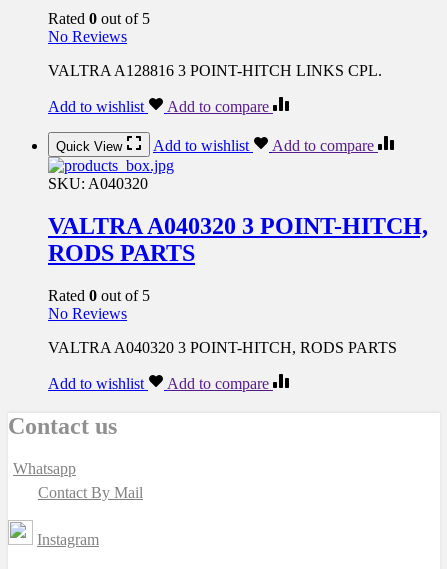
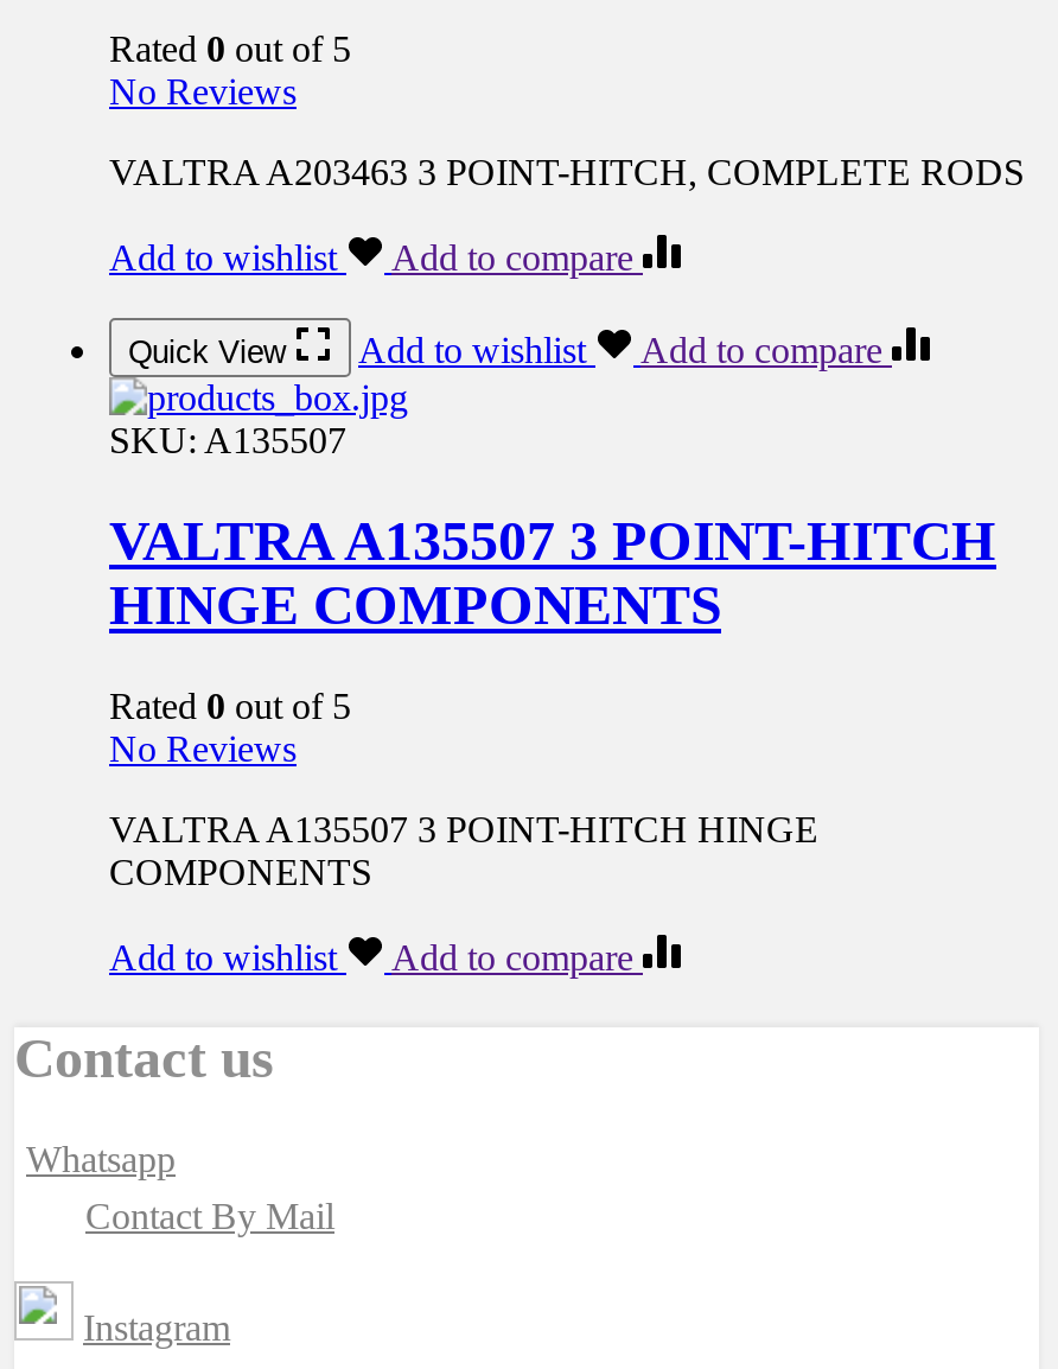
[48,62,382,79] VALTRA A128816 3 POINT-HITCH LINKS CPL. -> [109,153,1025,193] VALTRA A203463 3 POINT-HITCH, COMPLETE RODS
[48,175,148,192] SKU: A040320 -> [109,421,346,461] SKU: A135507
[48,213,428,266] VALTRA A040320 3 POINT-HITCH, | RODS PARTS -> [109,511,996,636] VALTRA A135507 3 POINT-HITCH | HINGE COMPONENTS
[48,339,397,356] VALTRA A040320 3 POINT-HITCH, RODS PARTS -> [109,809,818,892] VALTRA A135507 3 POINT-HITCH HINGE | COMPONENTS

